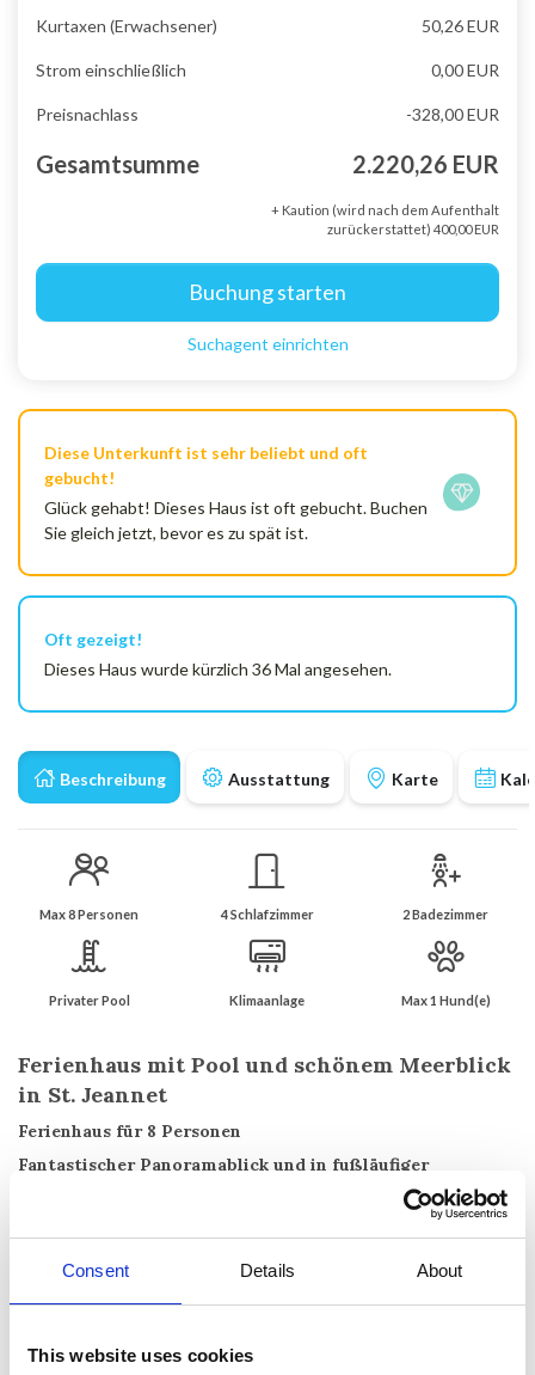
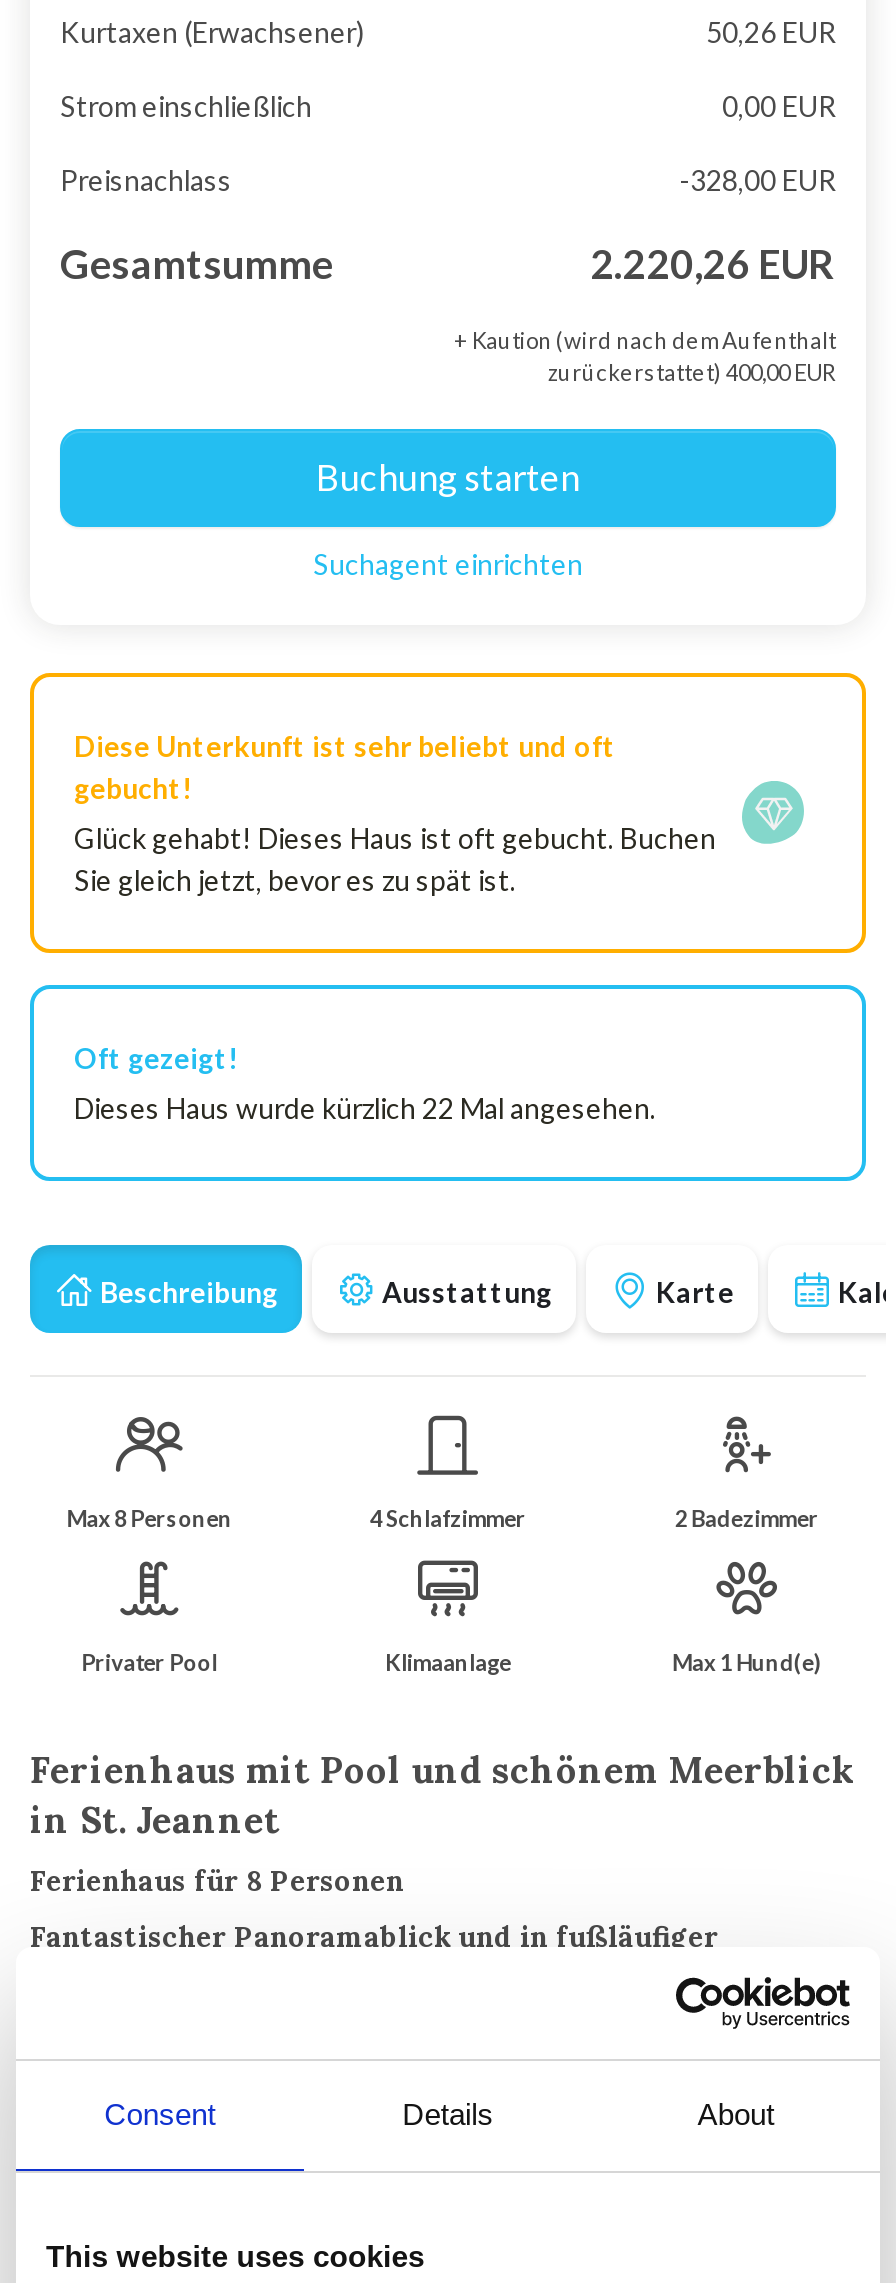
[44,659,392,679] Dieses Haus wurde kürzlich 36 Mal angesehen. -> [74,1091,656,1125] Dieses Haus wurde kürzlich 22 Mal angesehen.

